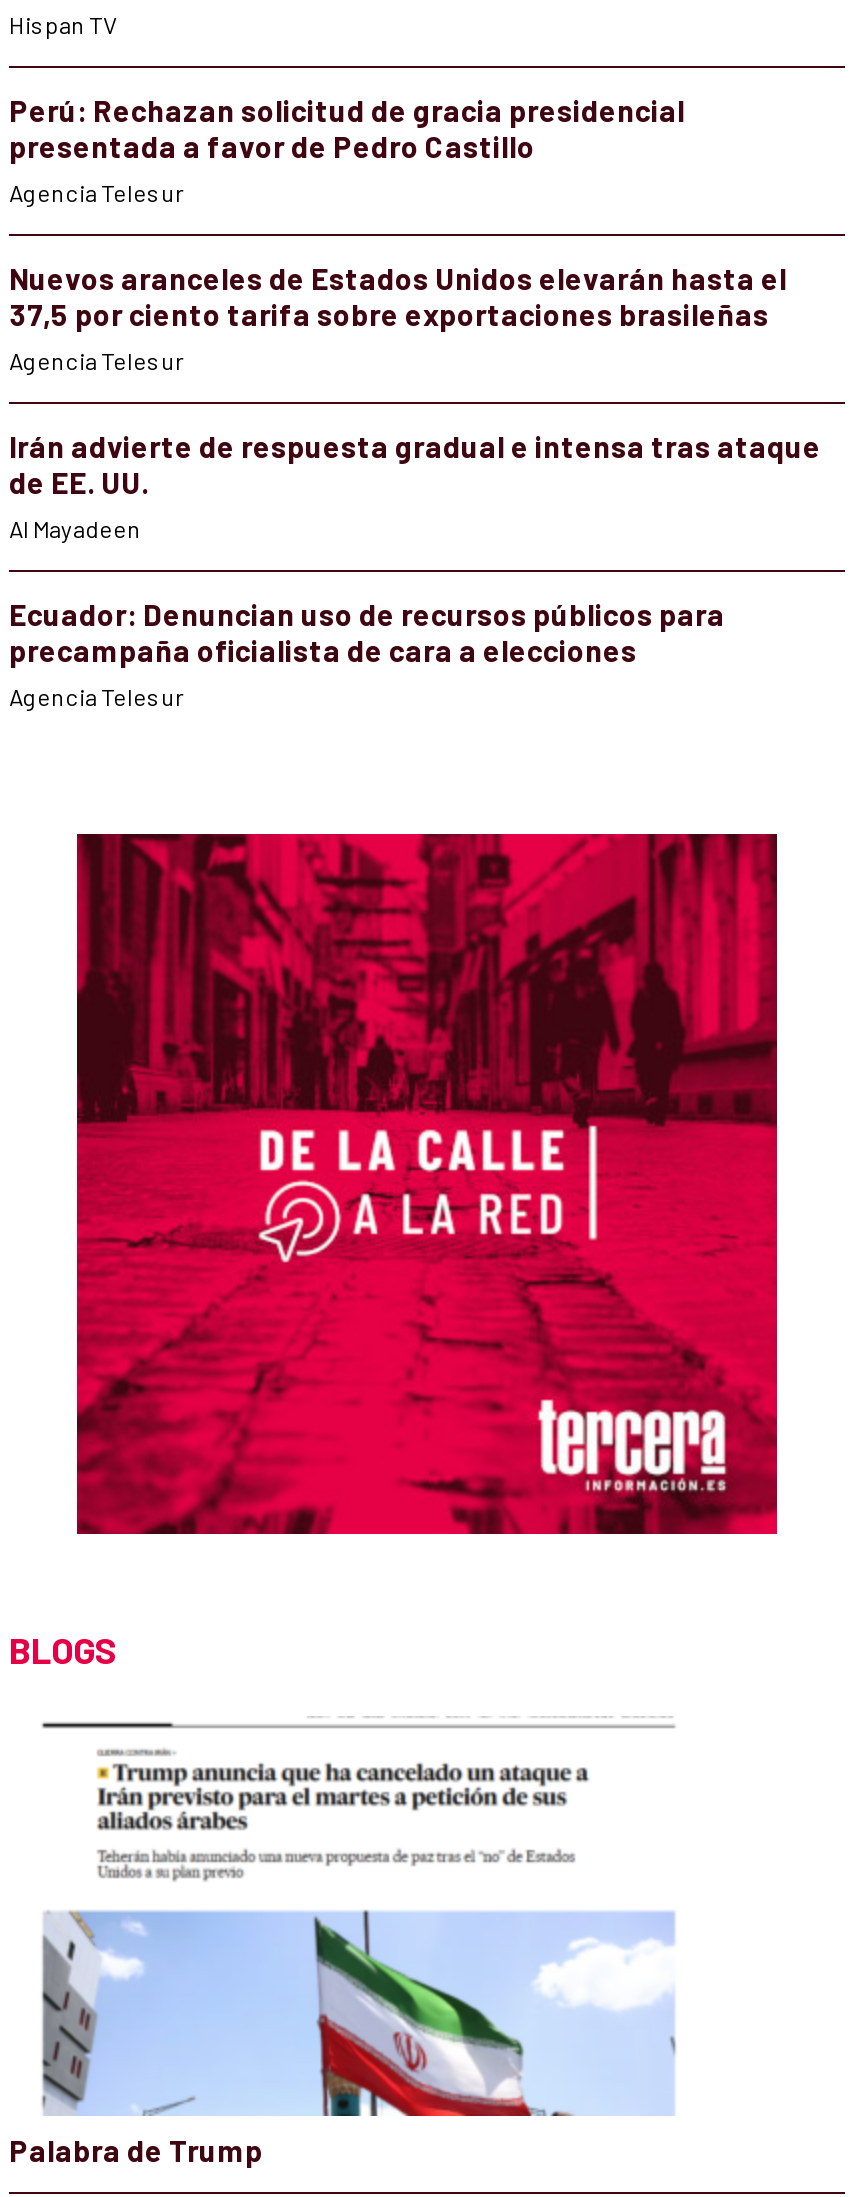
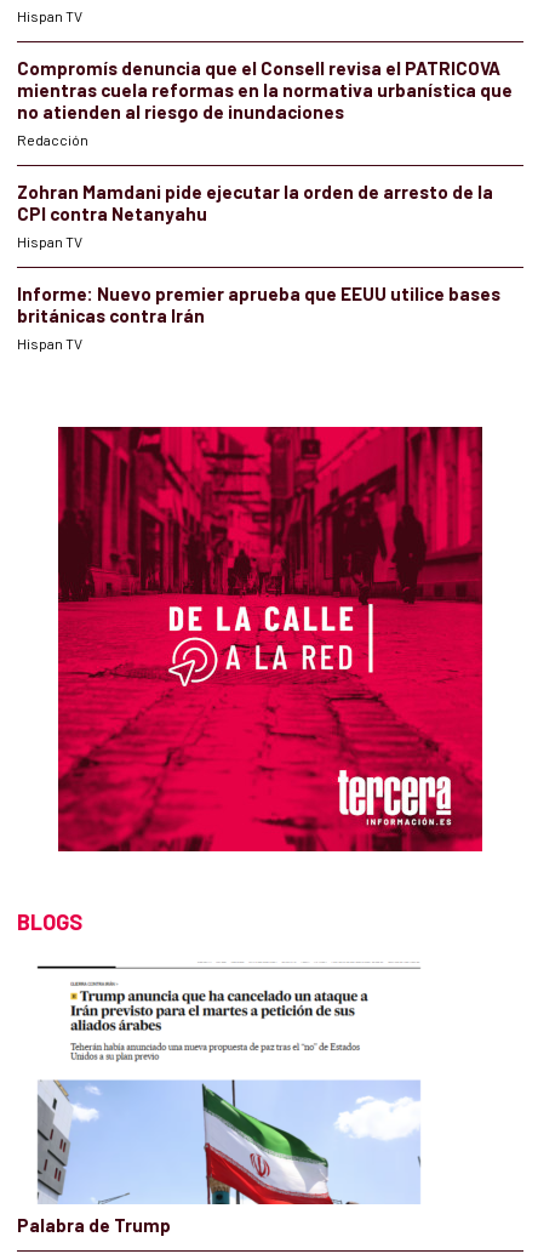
[9,91,821,709] Perú: Rechazan solicitud de gracia presidencial | presentada a favor de Pedro Castillo | Agencia Telesur | Nuevos aranceles de Estados Unidos elevarán hasta el | 37,5 por ciento tarifa sobre exportaciones brasileñas | Agencia Telesur | Irán advierte de respuesta gradual e intensa tras ataque | de EE. UU. | Al Mayadeen | Ecuador: Denuncian uso de recursos públicos para | precampaña oficialista de cara a elecciones | Agencia Telesur -> [17,57,513,351] Compromís denuncia que el Consell revisa el PATRICOVA | mientras cuela reformas en la normativa urbanística que | no atienden al riesgo de inundaciones | Redacción | Zohran Mamdani pide ejecutar la orden de arresto de la | CPI contra Netanyahu | Hispan TV | Informe: Nuevo premier aprueba que EEUU utilice bases | británicas contra Irán | Hispan TV

